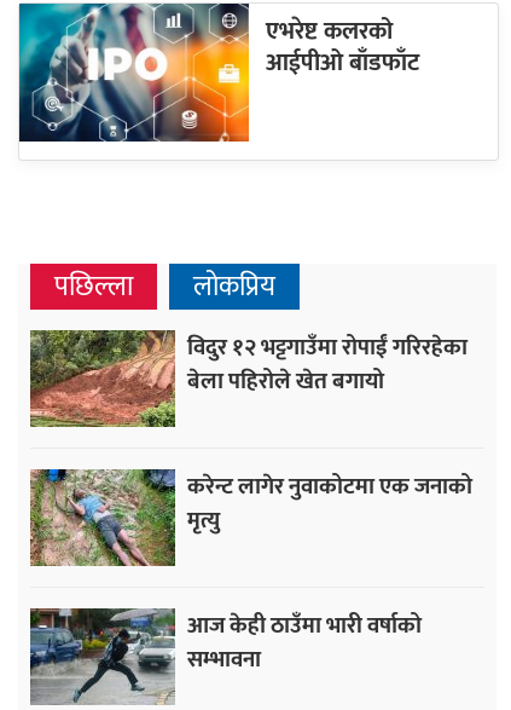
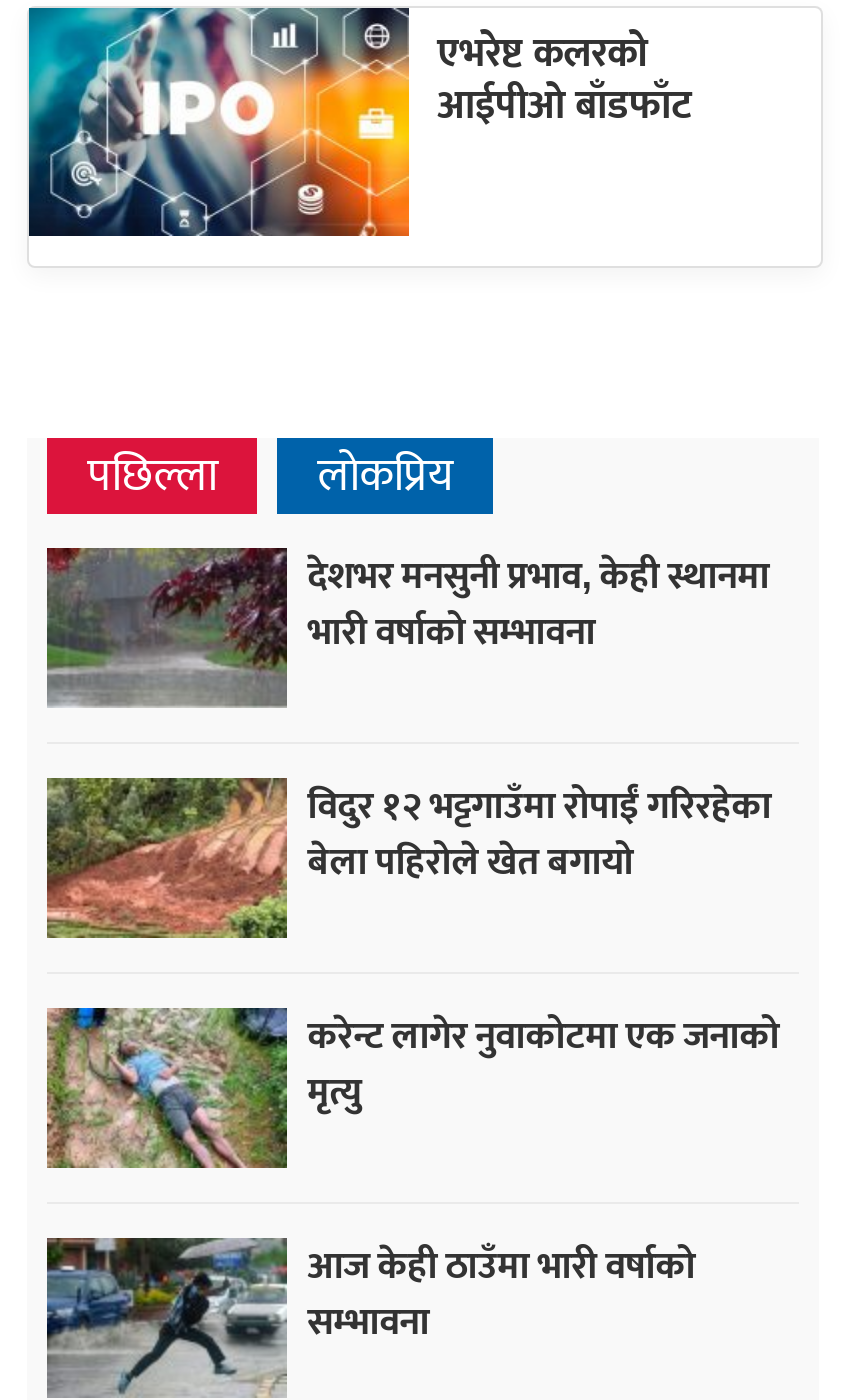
none -> [47,543,769,708] [image] | देशभर मनसुनी प्रभाव, केही स्थानमा | भारी वर्षाको सम्भावना

